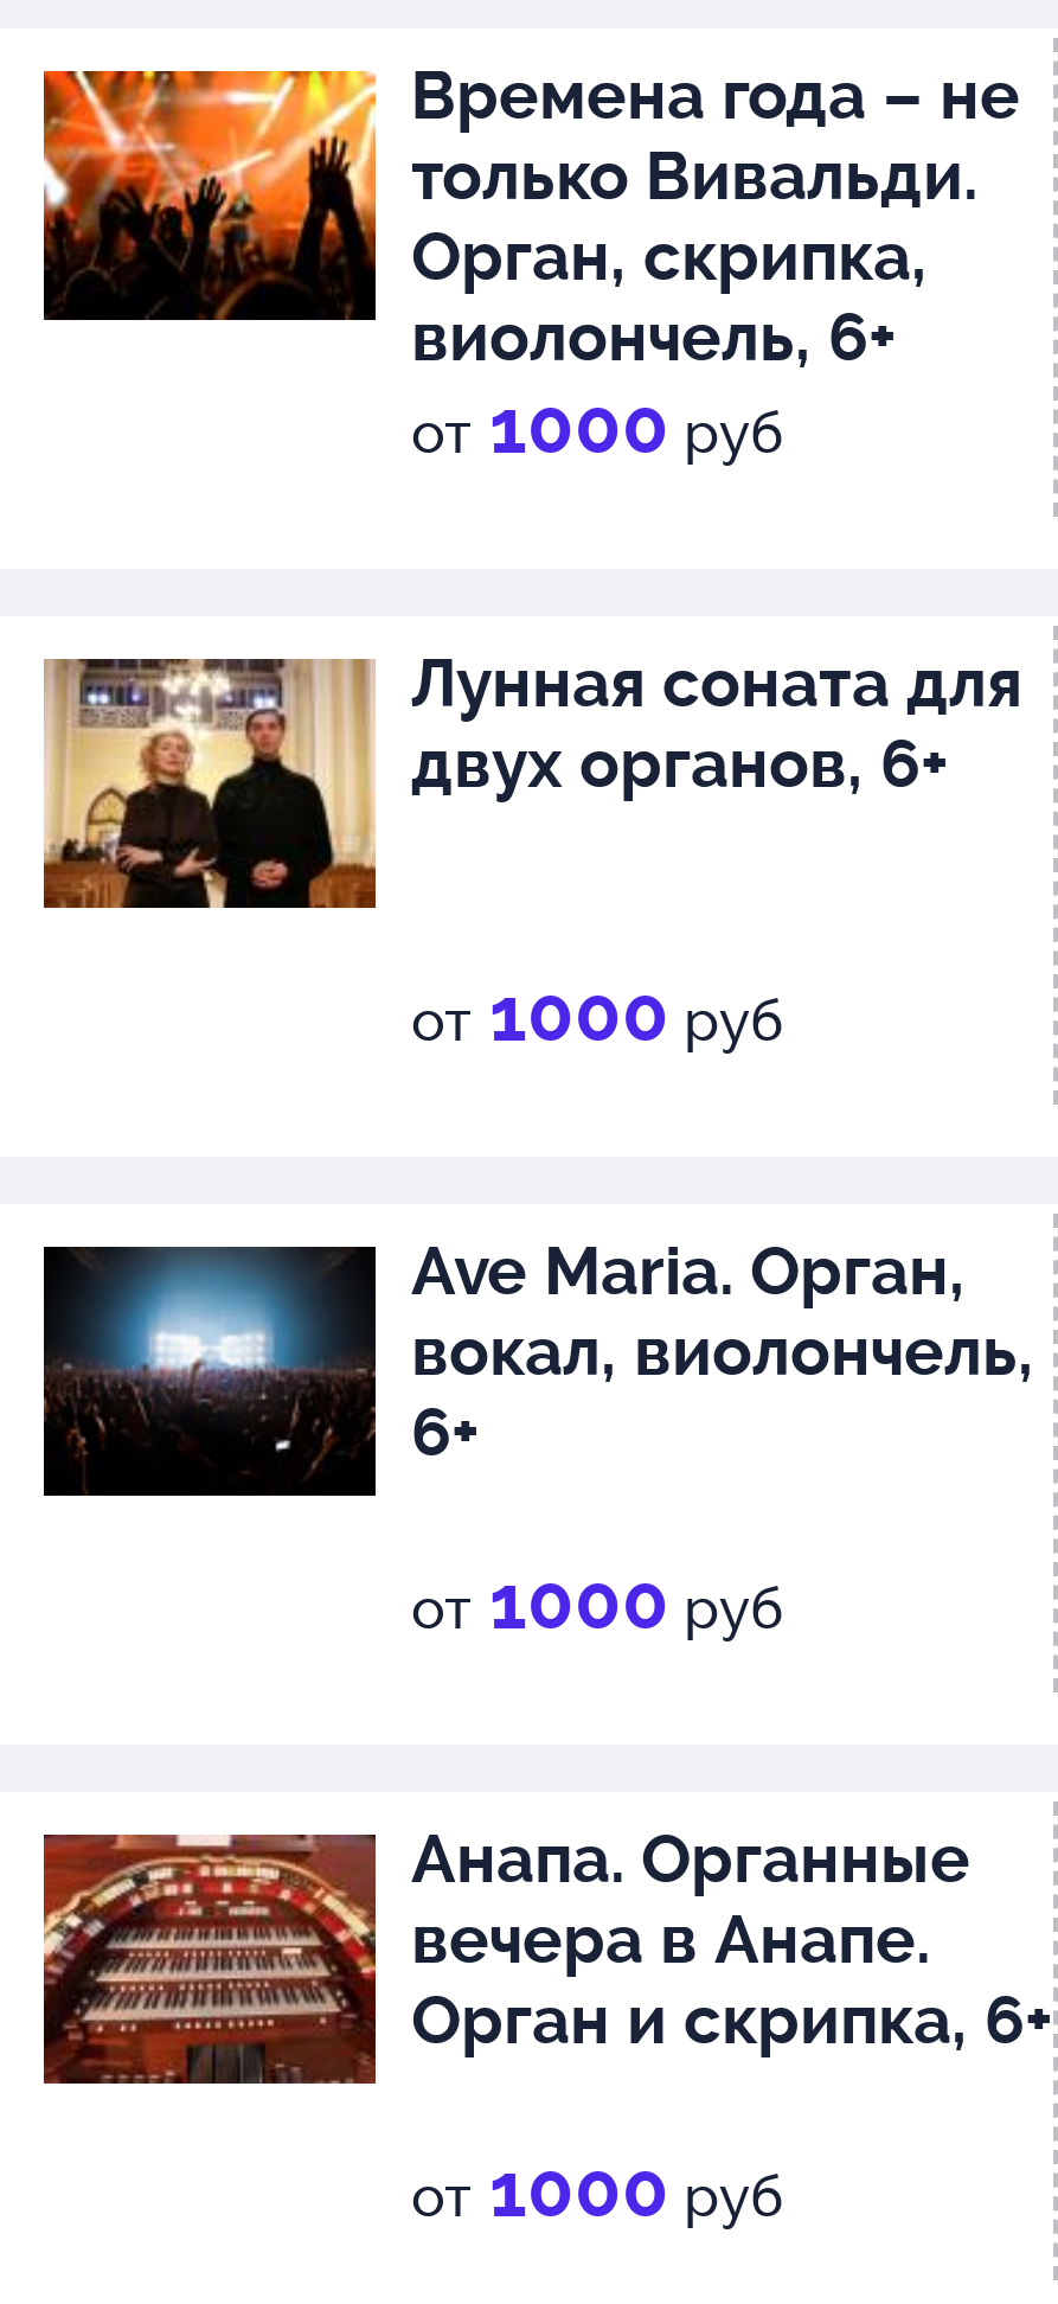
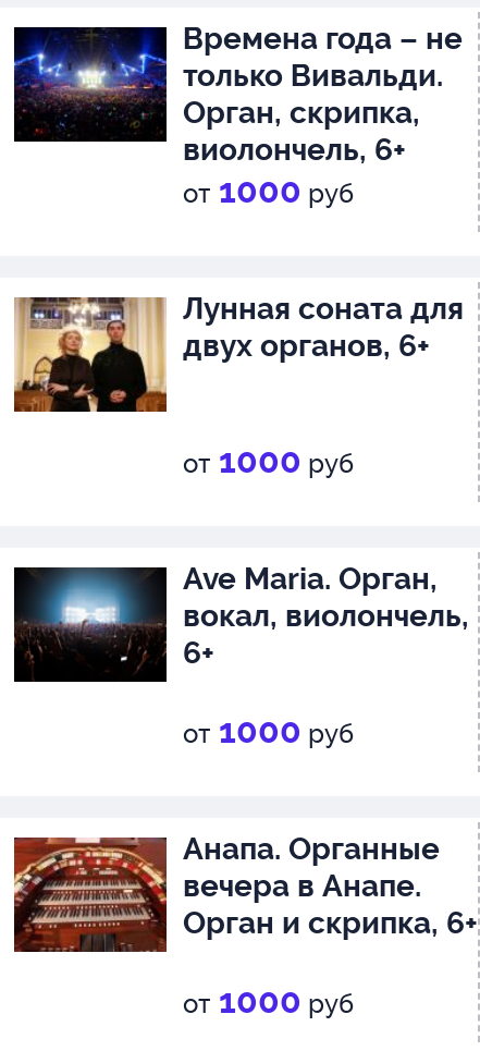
[41,69,378,320] [image] -> [13,26,168,142] [image]

